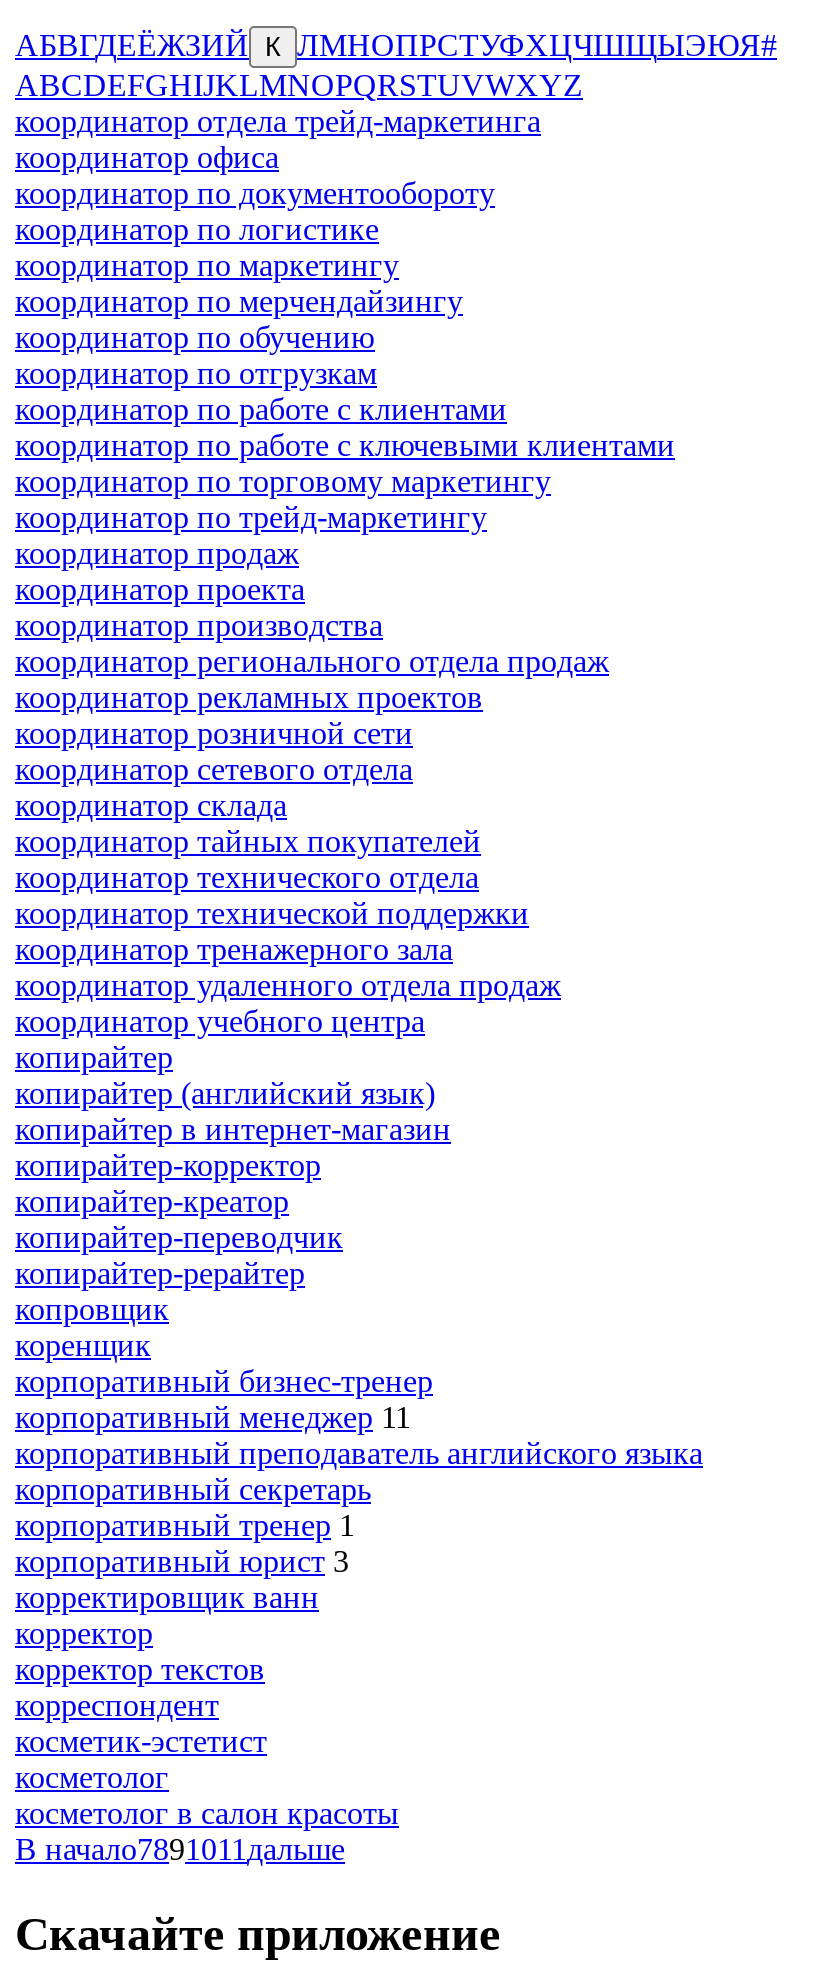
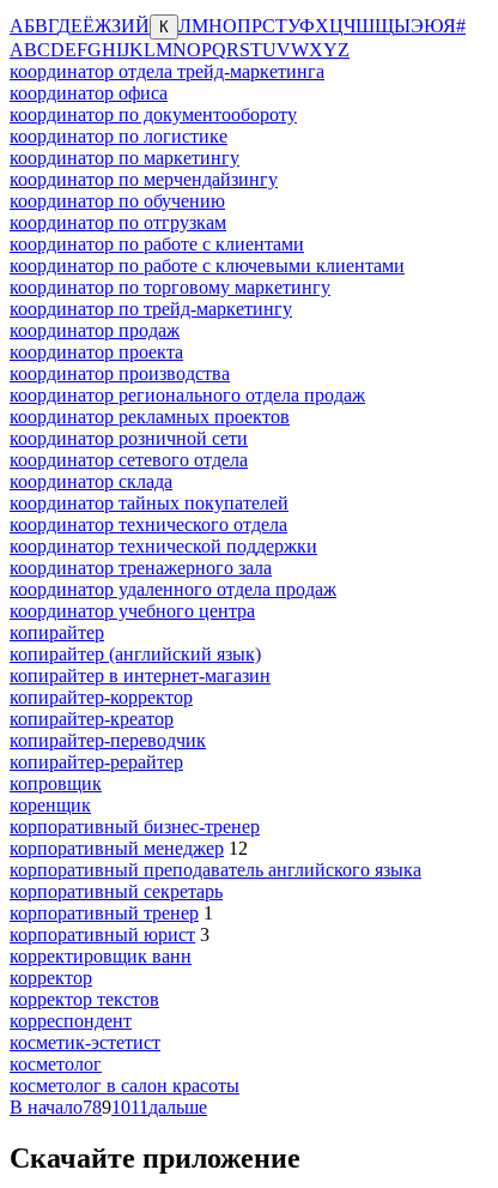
[15,1400,411,1434] корпоративный менеджер 11 -> [10,838,248,858] корпоративный менеджер 12

